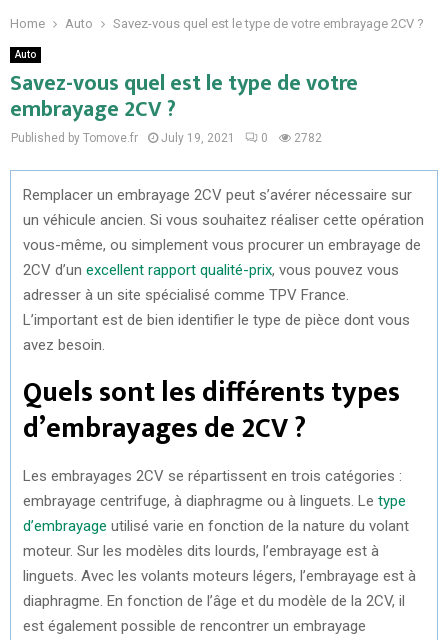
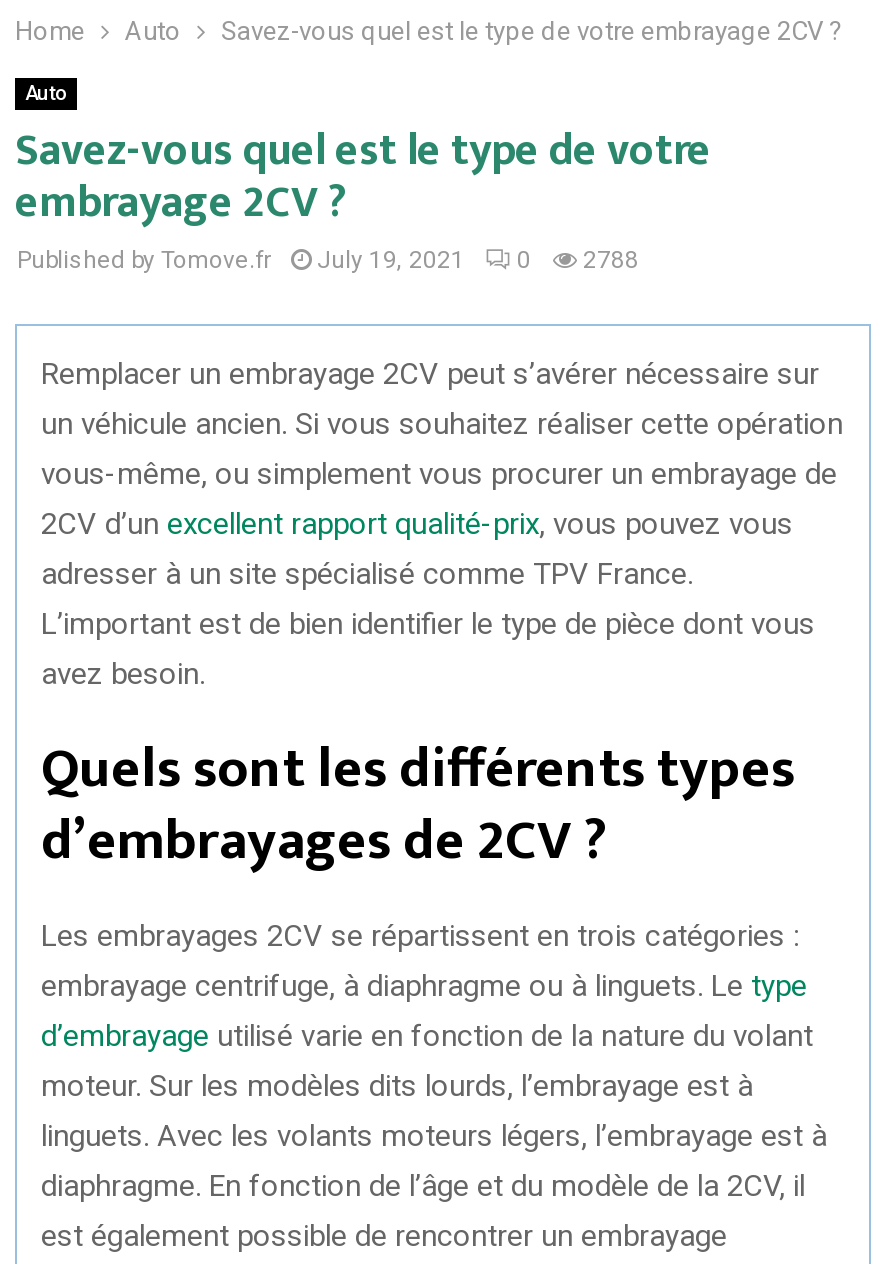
[11,131,322,145] Published by Tomove.fr July 19, 2021 0 2782 -> [17,246,639,274] Published by Tomove.fr July 19, 2021 0 2788

